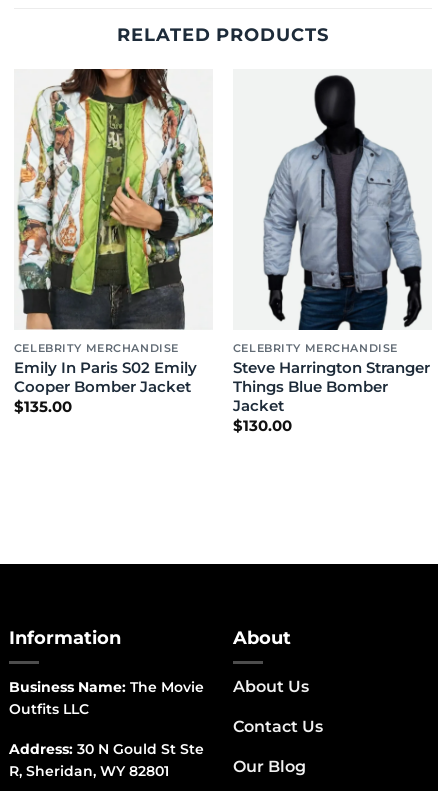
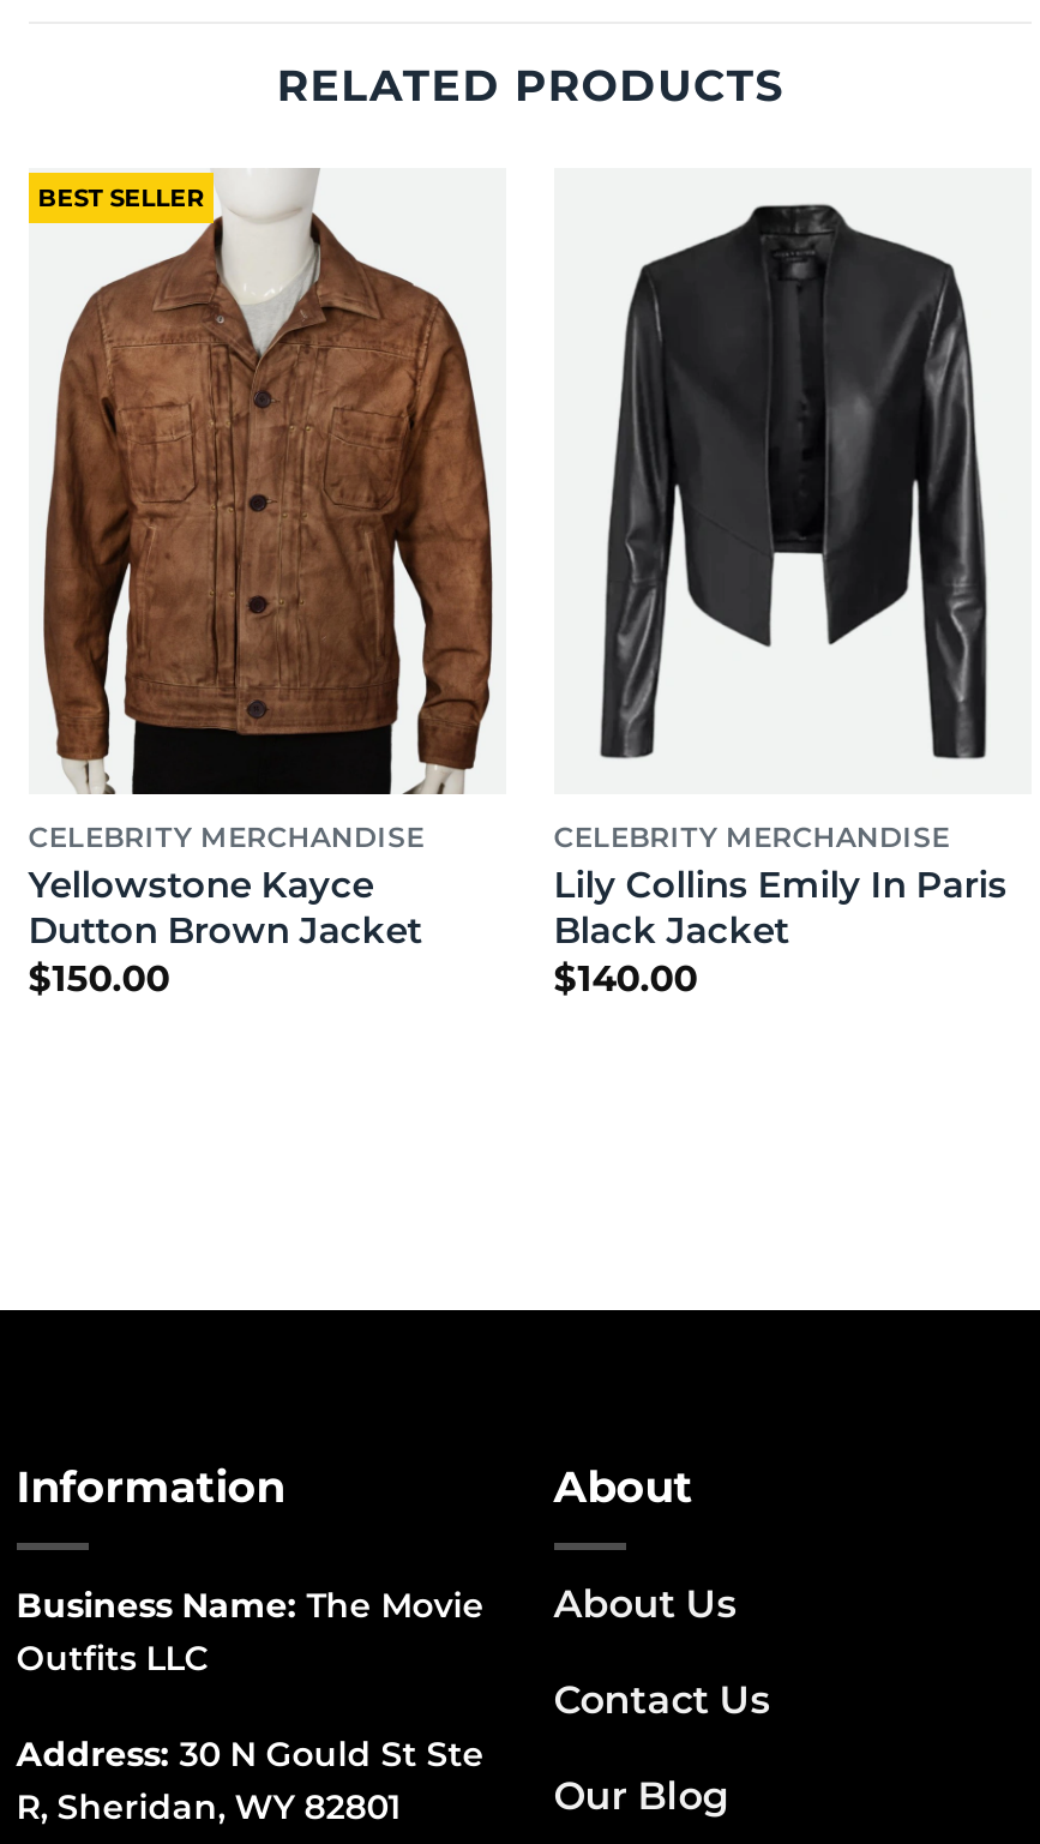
none -> [38,182,203,214] BEST SELLER
[14,68,214,416] [image] | Emily In Paris S02 Emily | Cooper Bomber Jacket | $135.00 -> [28,168,506,1000] [image] | Yellowstone Kayce | Dutton Brown Jacket | $150.00
[233,74,430,435] [image] | Steve Harrington Stranger | Things Blue Bomber | Jacket | $130.00 -> [554,182,1008,1000] [image] | Lily Collins Emily In Paris | Black Jacket | $140.00

